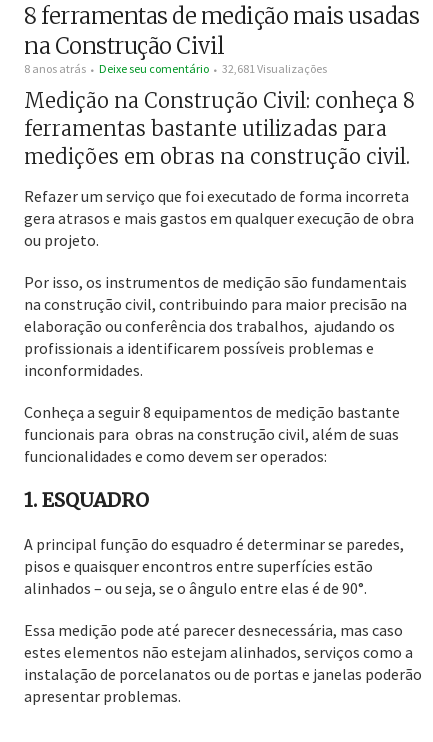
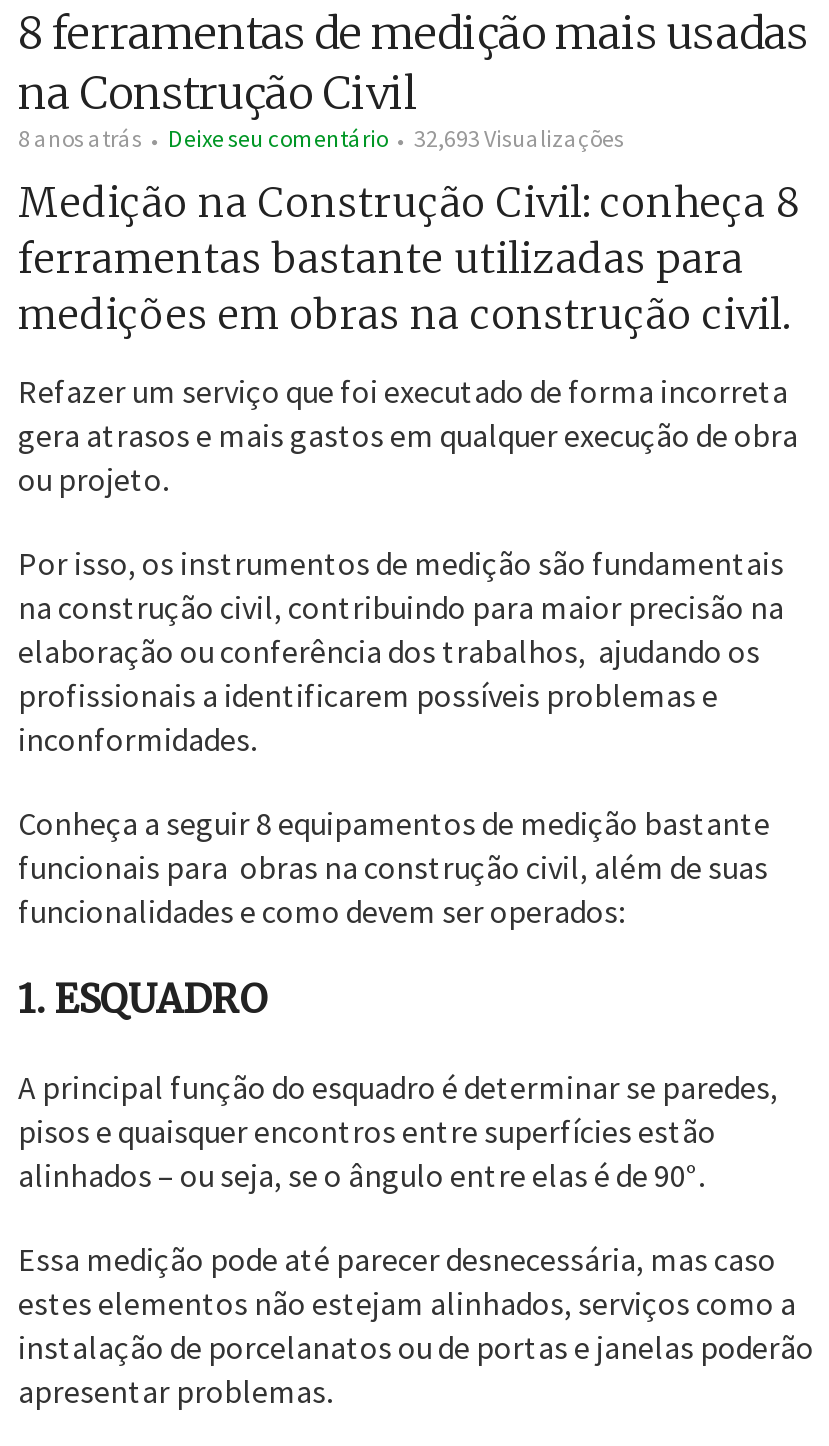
[222,61,327,76] 32,681 Visualizações -> [414,123,624,153] 32,693 Visualizações

